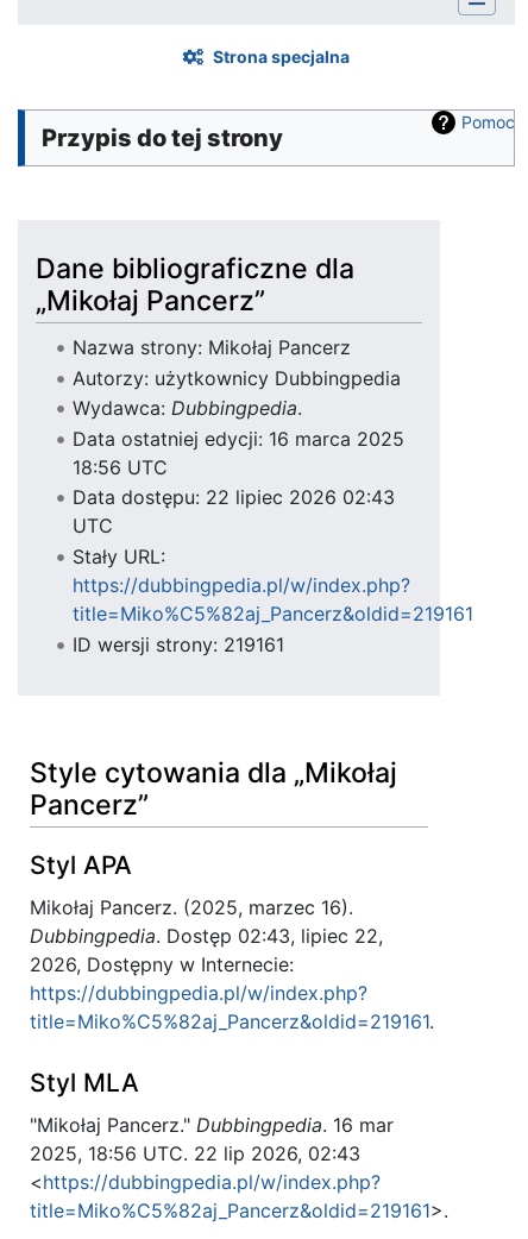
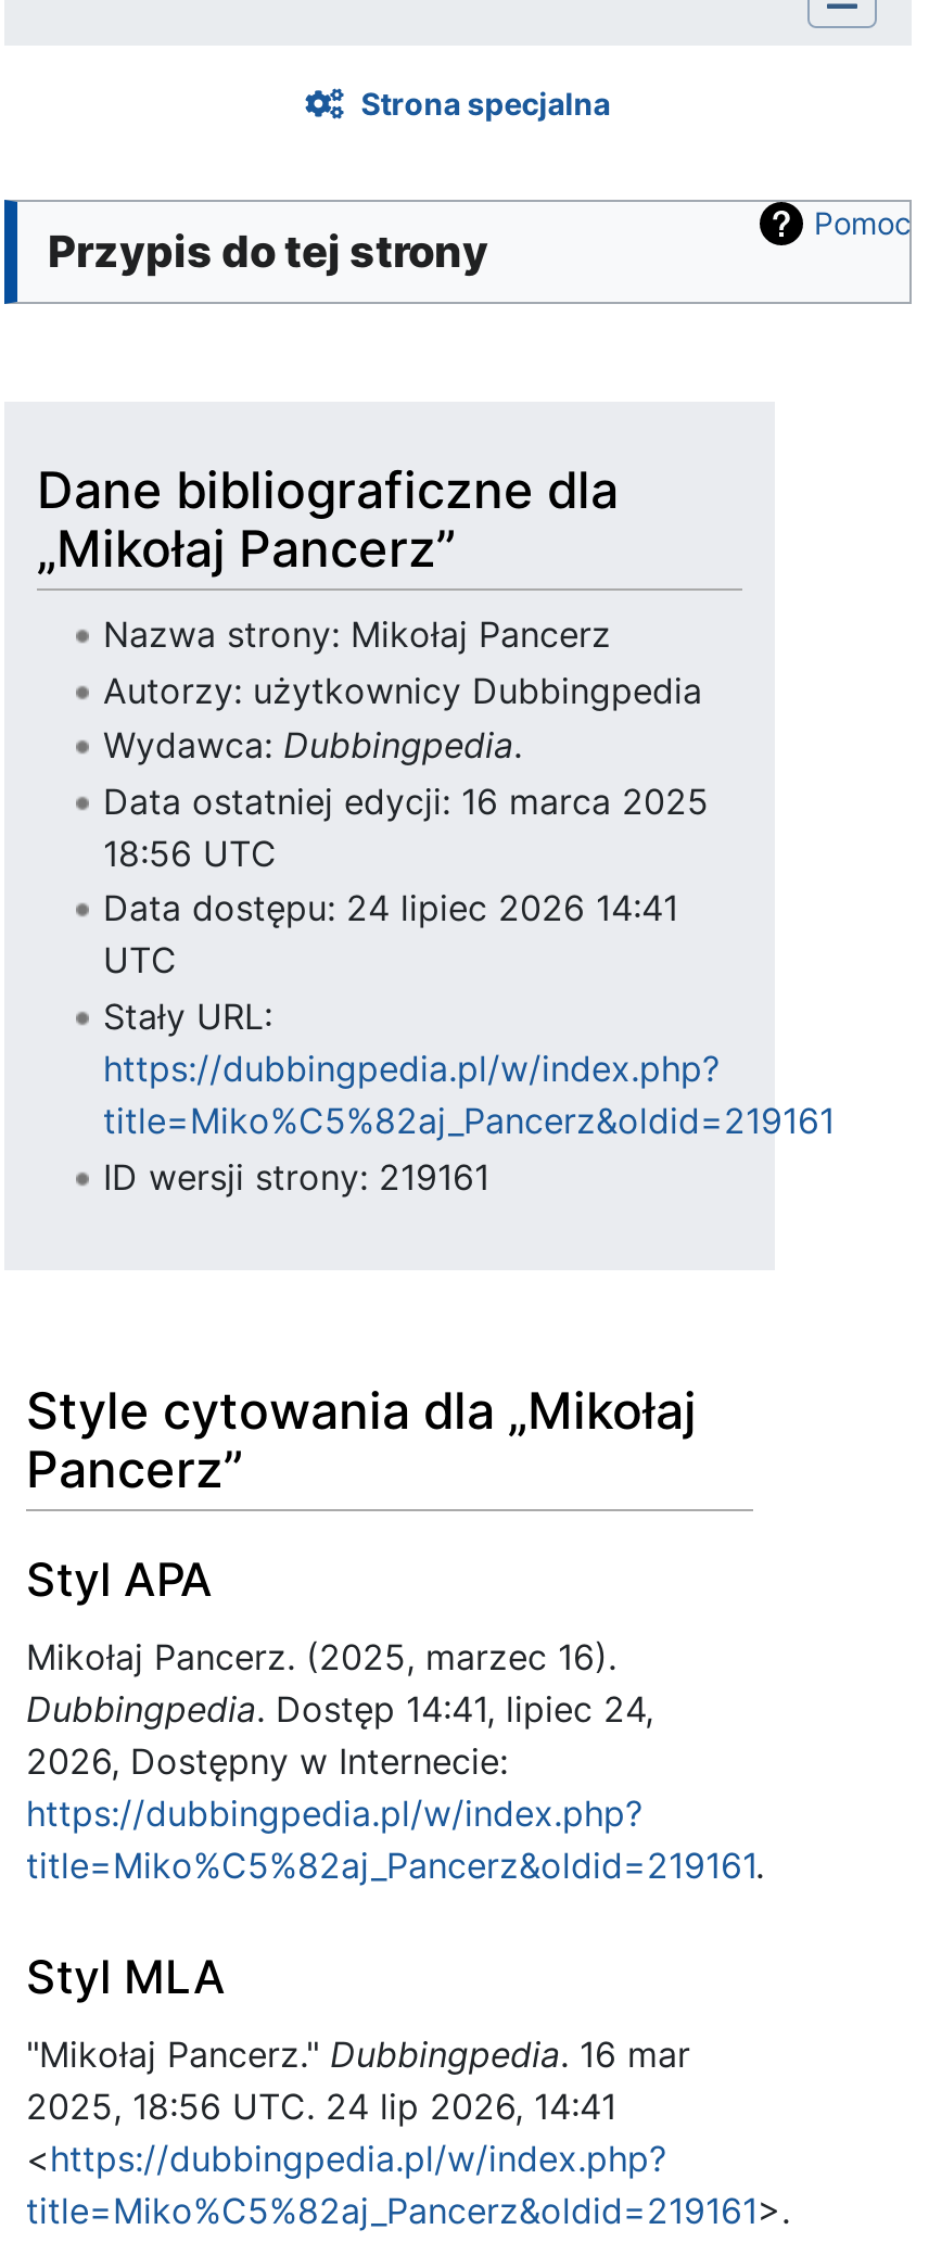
[72,486,394,509] Data dostępu: 22 lipiec 2026 02:43 -> [103,887,678,930] Data dostępu: 24 lipiec 2026 14:41
[30,924,383,948] Dubbingpedia. Dostęp 02:43, lipiec 22, -> [26,1688,653,1731] Dubbingpedia. Dostęp 14:41, lipiec 24,
[30,1142,360,1166] 2025, 18:56 UTC. 22 lip 2026, 02:43 -> [26,2085,616,2129] 2025, 18:56 UTC. 24 lip 2026, 14:41

